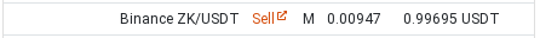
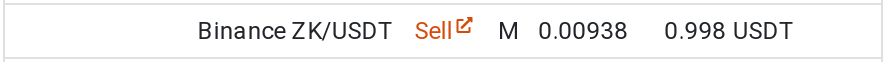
[327,11,381,27] 0.00947 -> [539,17,629,45] 0.00938
[403,11,500,27] 0.99695 USDT -> [665,17,797,45] 0.998 USDT

